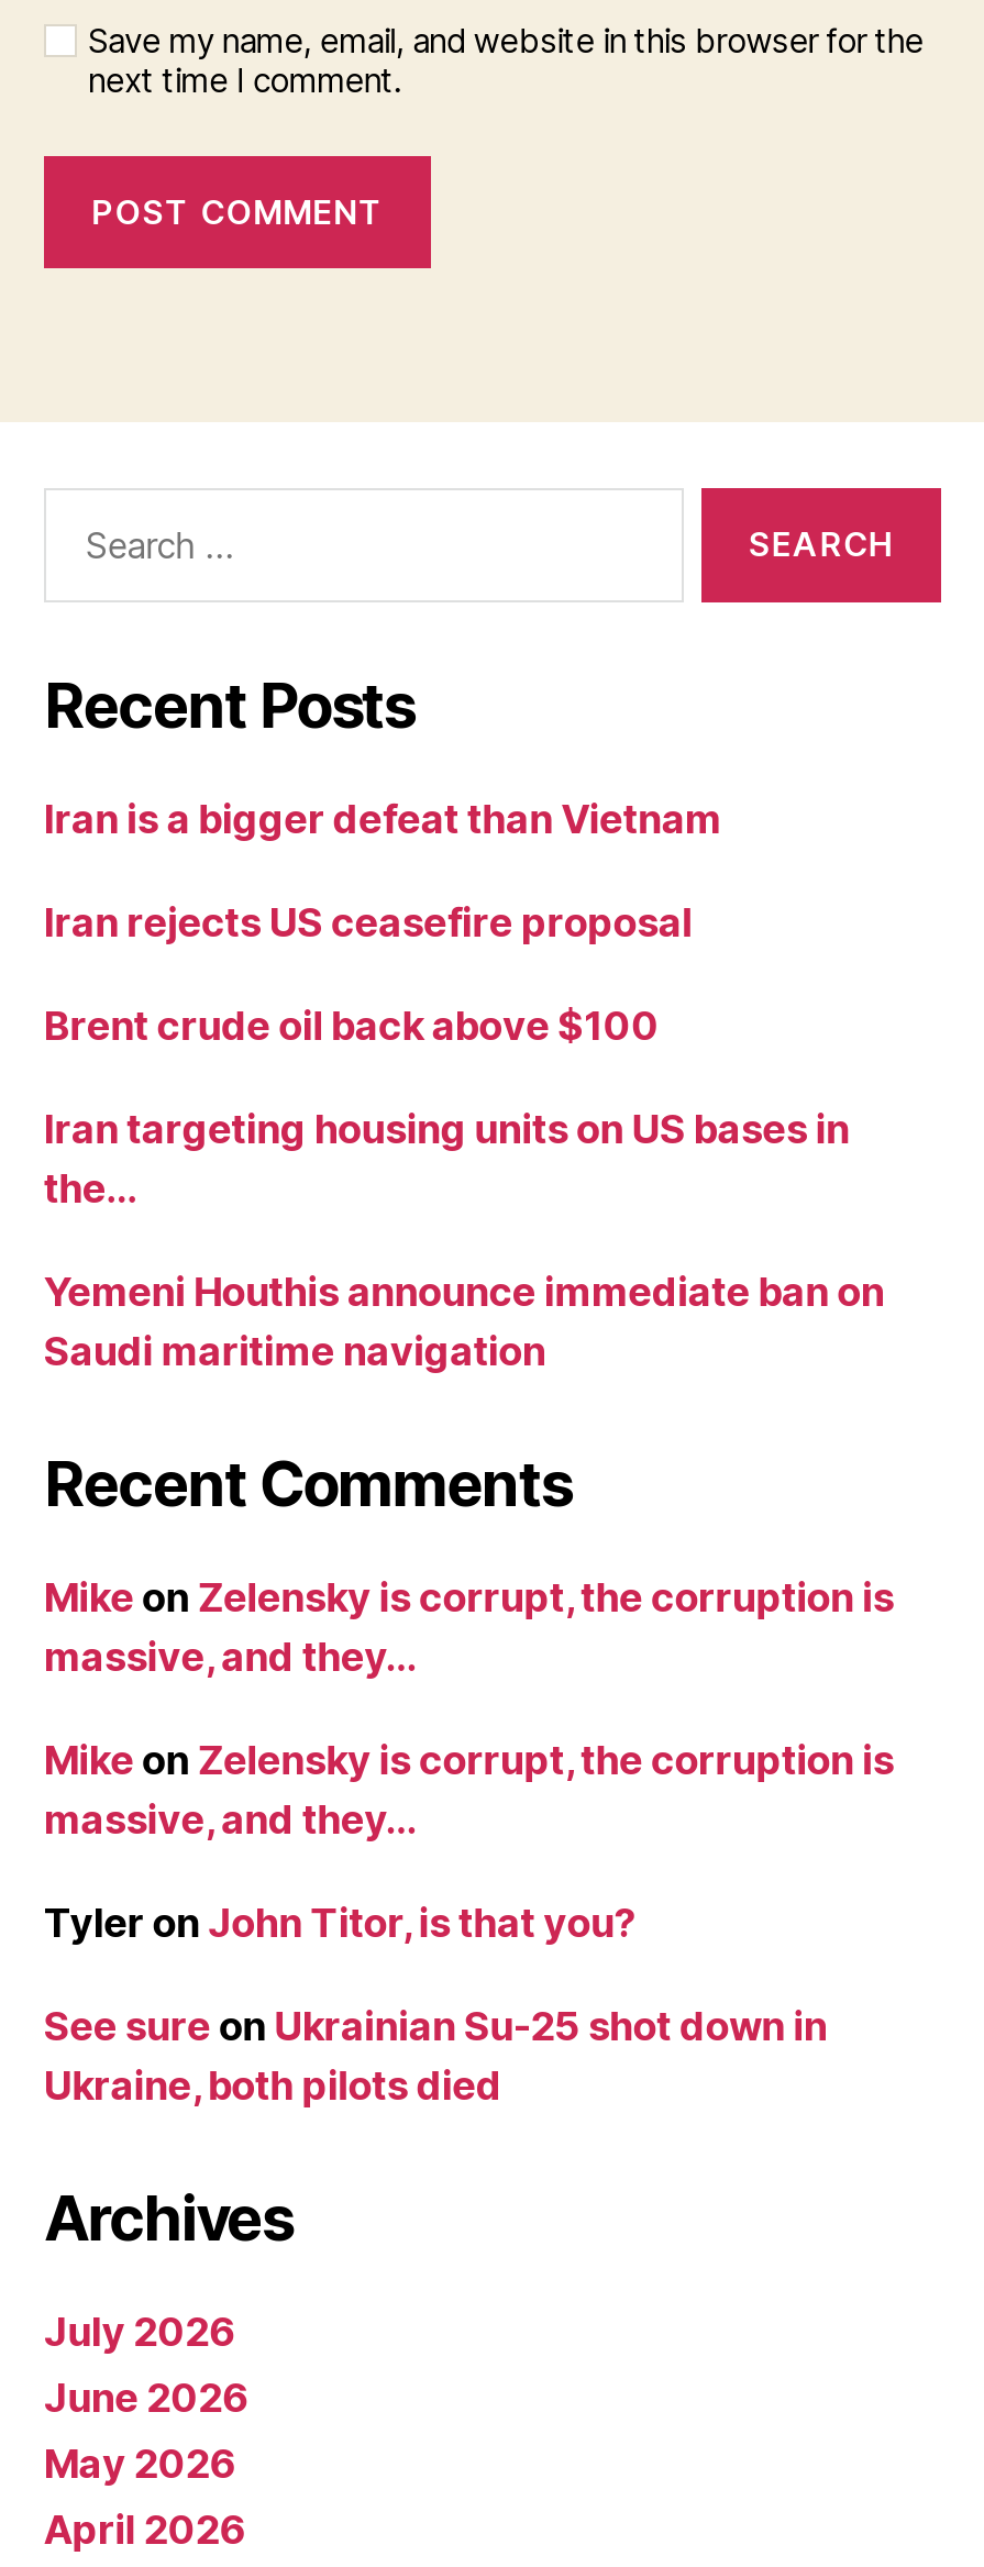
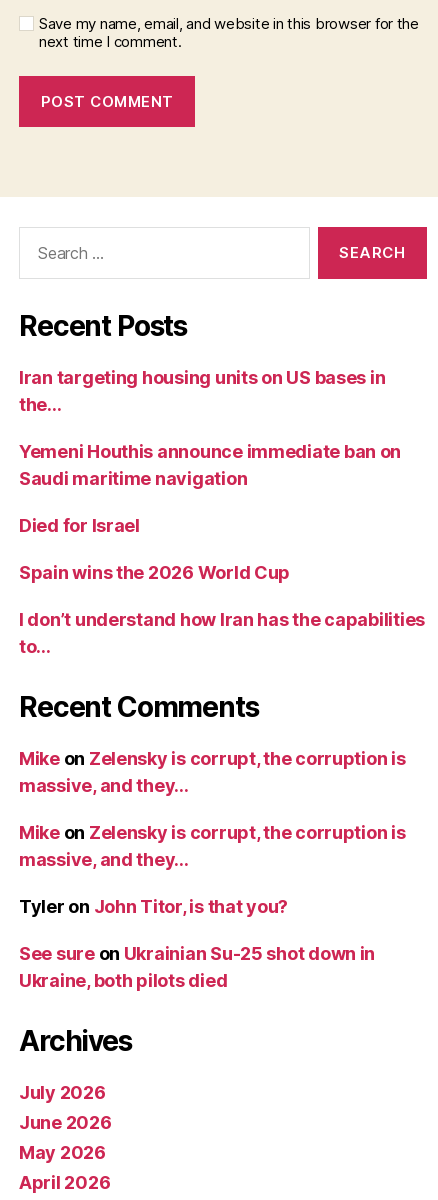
[44,796,722,1049] Iran is a bigger defeat than Vietnam | Iran rejects US ceasefire proposal | Brent crude oil back above $100 -> none
moved [44,1106,884,1374] -> [19,367,401,489]: Iran targeting housing units on US bases in | the… | Yemeni Houthis announce immediate ban on | Saudi maritime navigation
none -> [19,515,425,657] Died for Israel | Spain wins the 2026 World Cup | I don’t understand how Iran has the capabilities | to…

